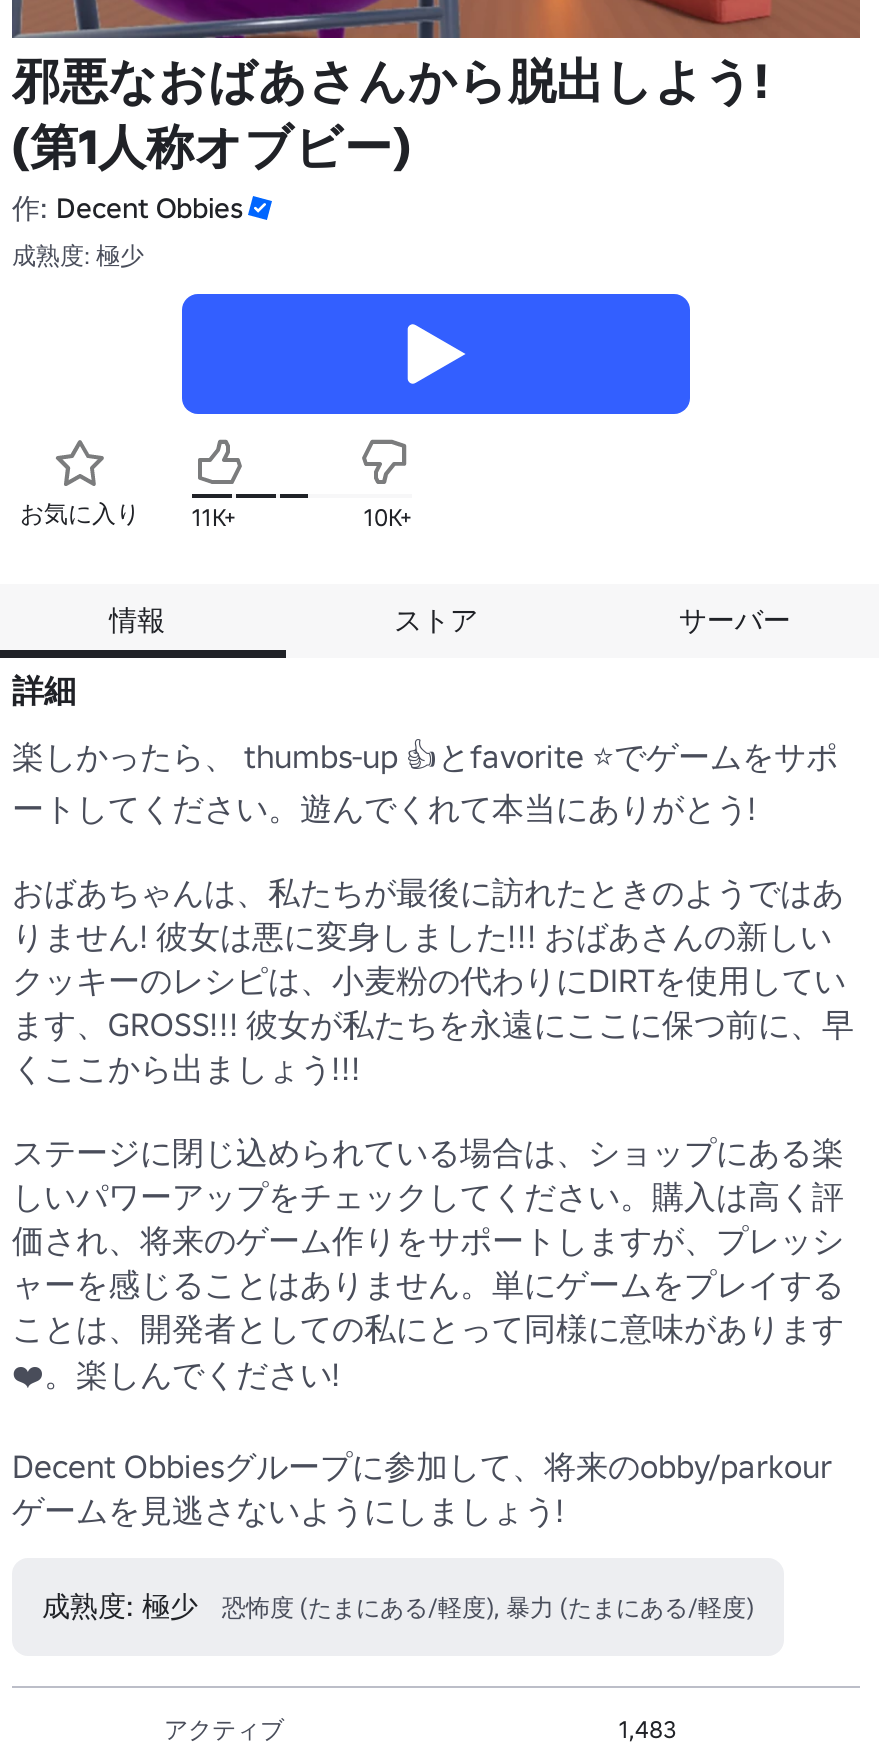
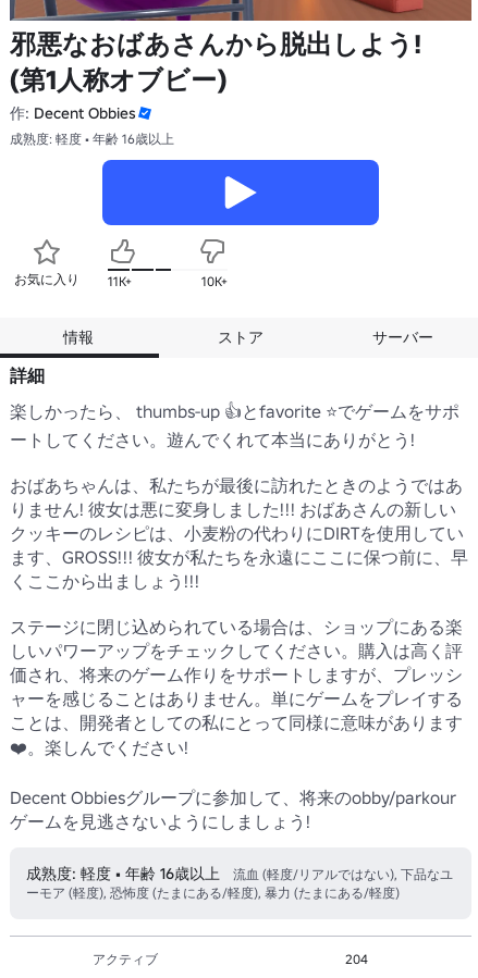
[12,239,144,269] 成熟度: 極少 -> [10,130,174,146] 成熟度: 軽度 • 年齢 16歳以上
[42,1587,754,1623] 成熟度: 極少 | 恐怖度 (たまにある/軽度), 暴力 (たまにある/軽度) -> [26,863,453,900] 成熟度: 軽度 • 年齢 16歳以上 | 流血 (軽度/リアルではない), 下品なユ | ーモア (軽度), 恐怖度 (たまにある/軽度), 暴力 (たまにある/軽度)
[619,1713,677,1743] 1,483 -> [345,950,367,967] 204

